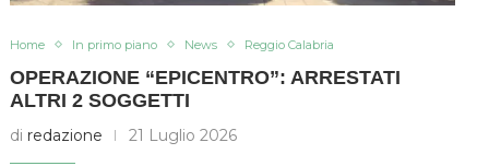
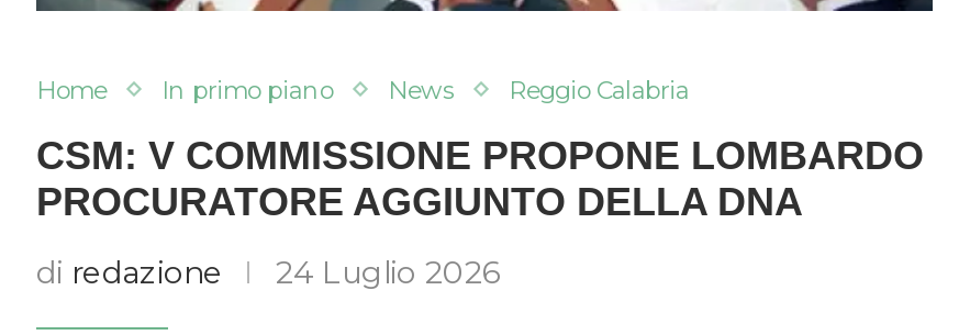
[10,67,401,111] OPERAZIONE “EPICENTRO”: ARRESTATI | ALTRI 2 SOGGETTI -> [36,134,924,224] CSM: V COMMISSIONE PROPONE LOMBARDO | PROCURATORE AGGIUNTO DELLA DNA
[10,126,237,145] di redazione 21 Luglio 2026 -> [36,253,500,292] di redazione 24 Luglio 2026

